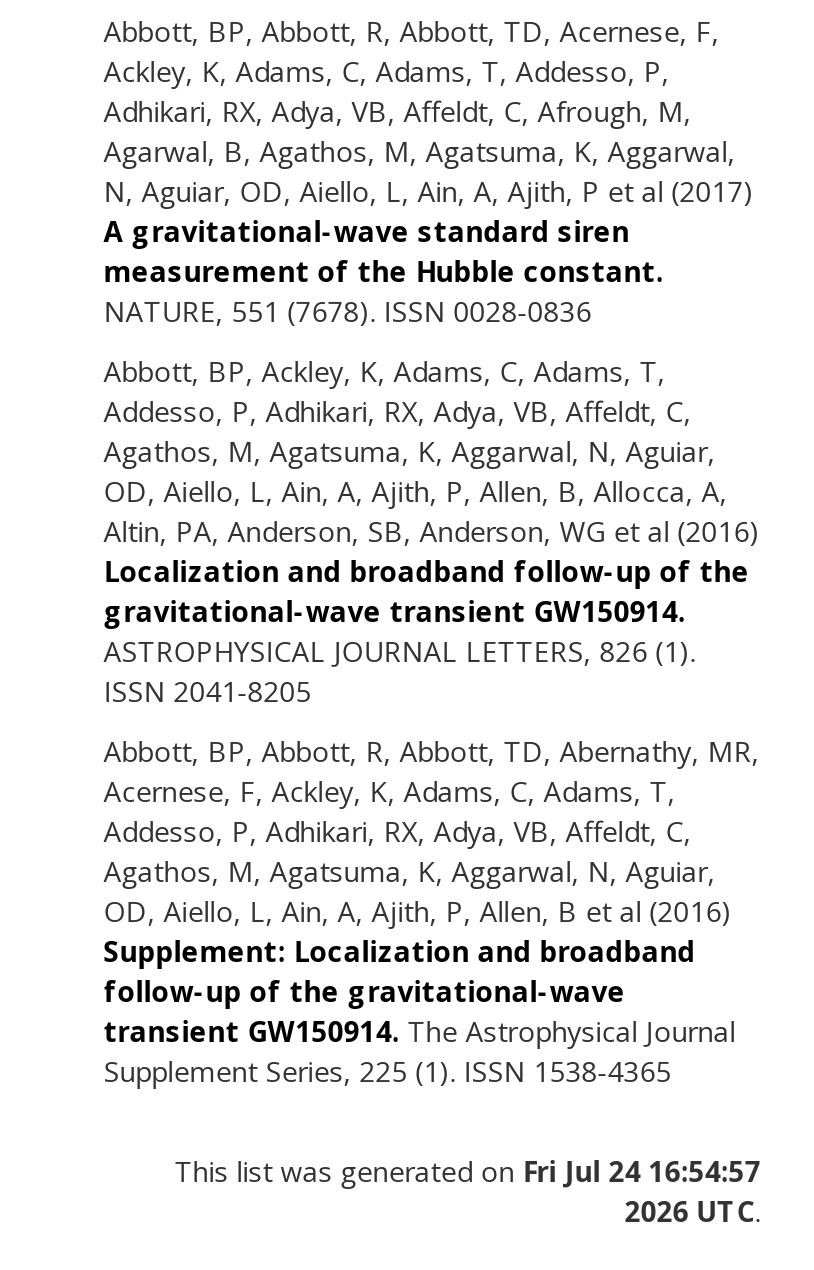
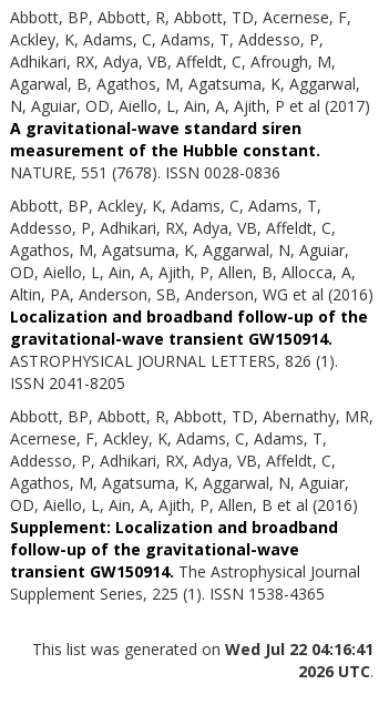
[174,1151,760,1189] This list was generated on Fri Jul 24 16:54:57 -> [32,638,374,659] This list was generated on Wed Jul 22 04:16:41

